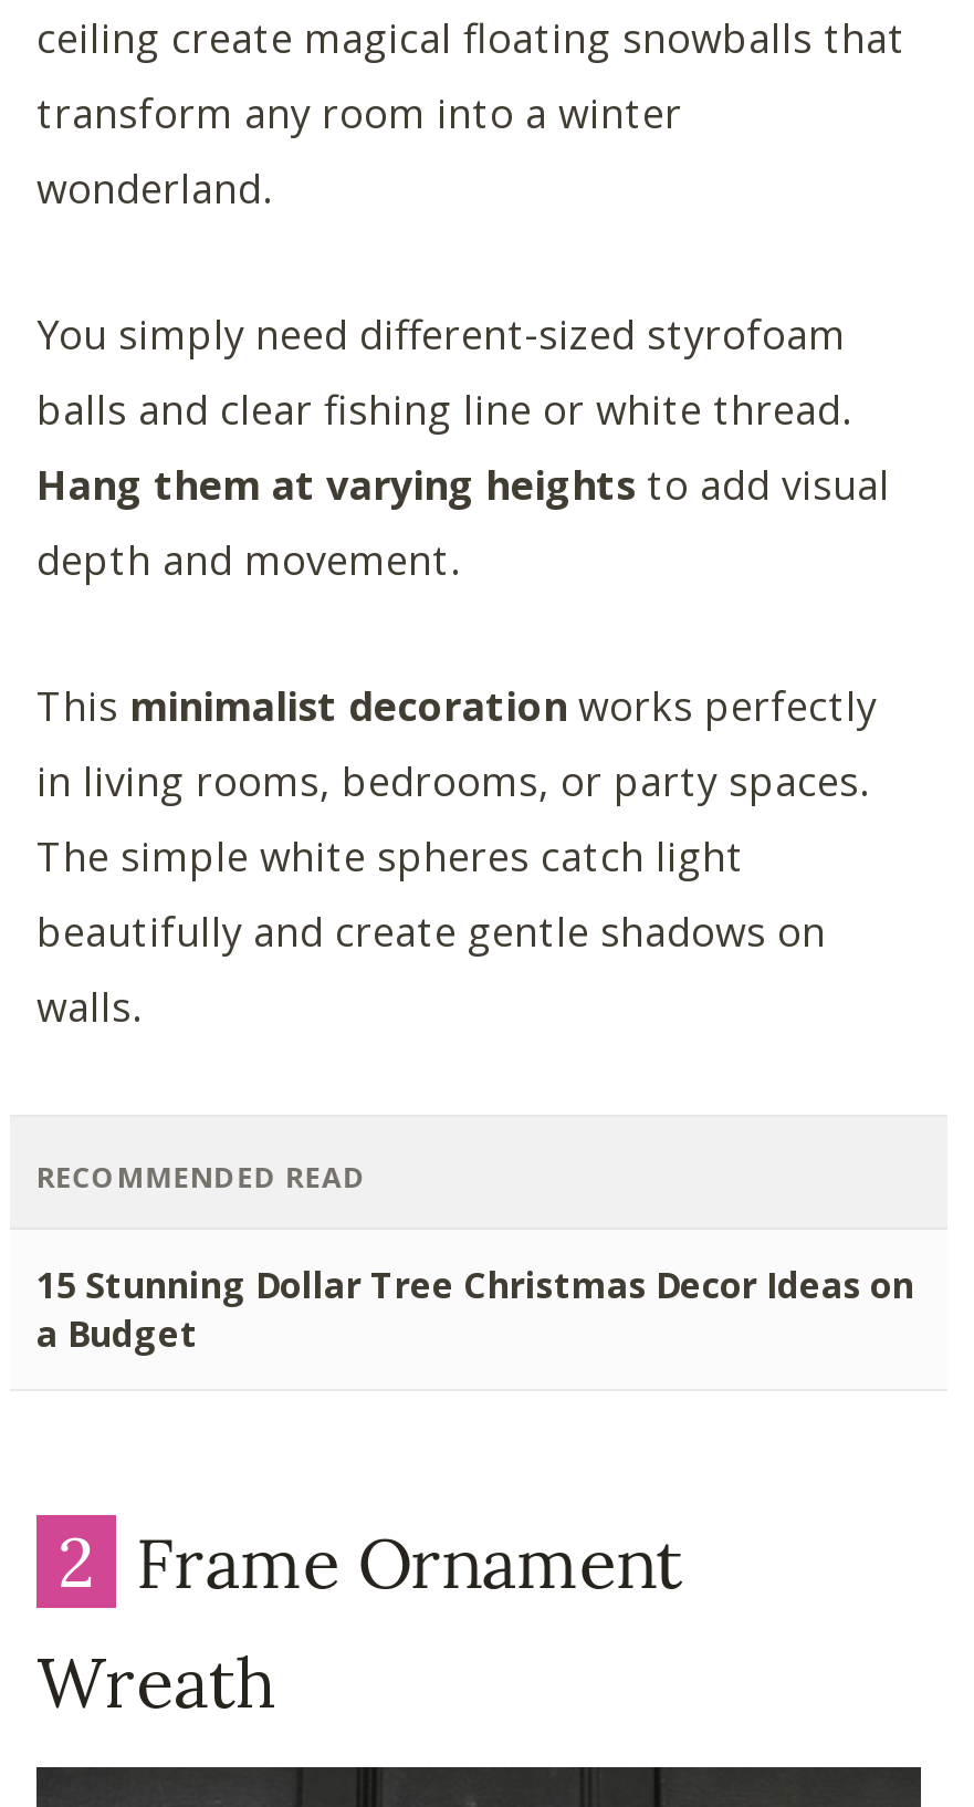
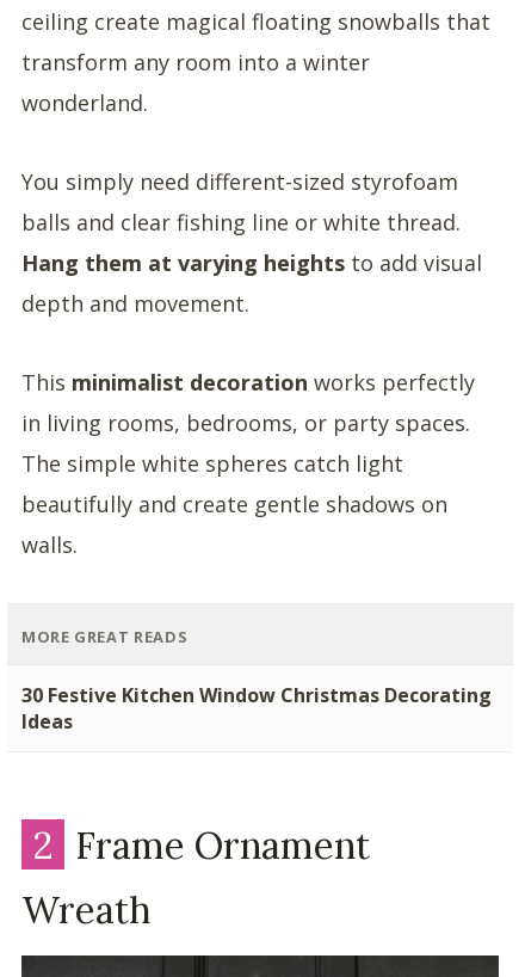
[36,1157,366,1197] RECOMMENDED READ -> [21,626,188,648] MORE GREAT READS
[36,1261,914,1359] 15 Stunning Dollar Tree Christmas Decor Ideas on | a Budget -> [21,682,492,735] 30 Festive Kitchen Window Christmas Decorating | Ideas

